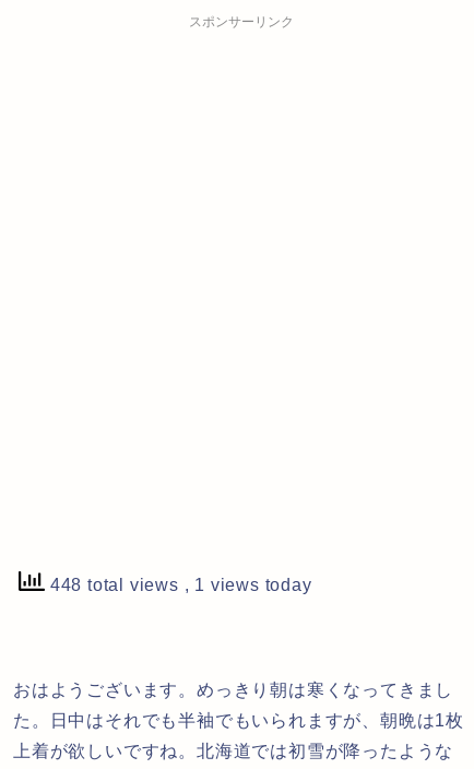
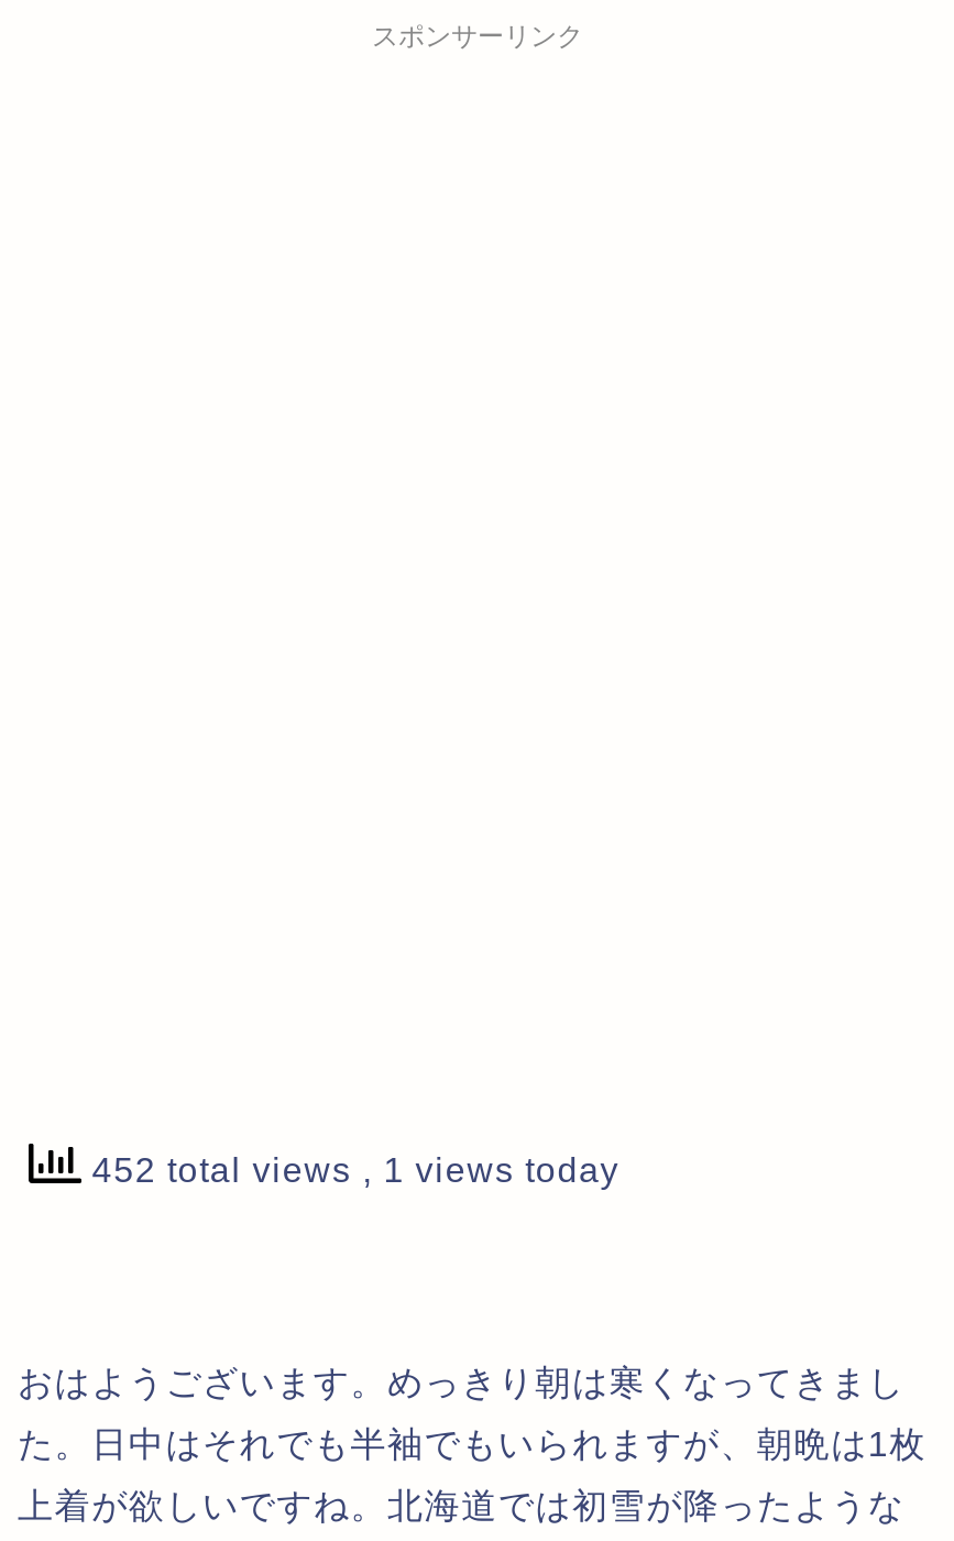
[45,575,312,593] 448 total views, 1 views today -> [81,1151,620,1188] 452 total views, 1 views today

